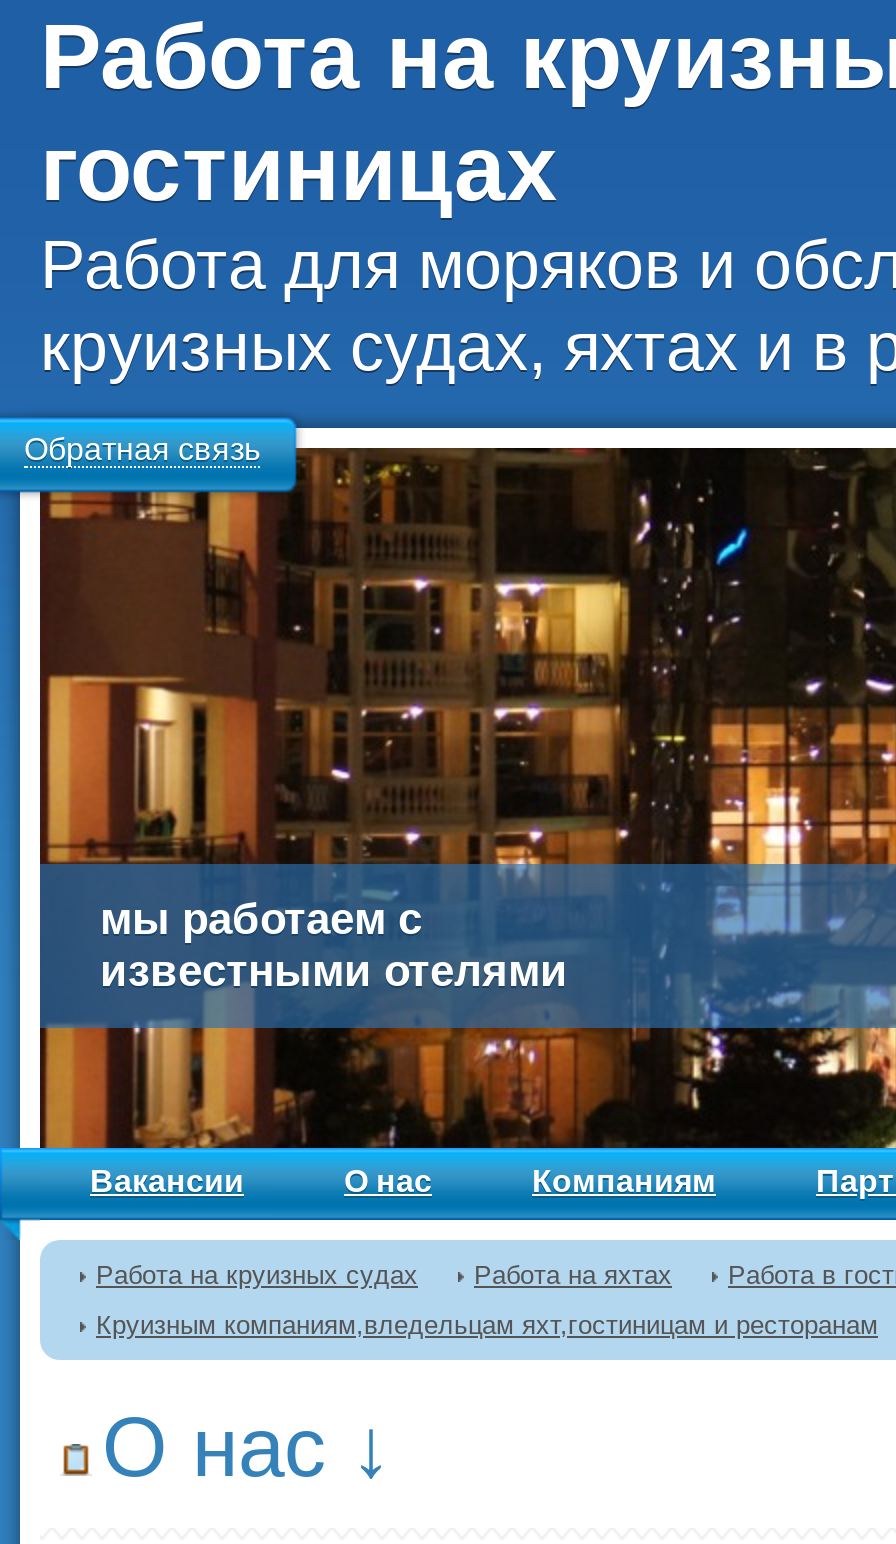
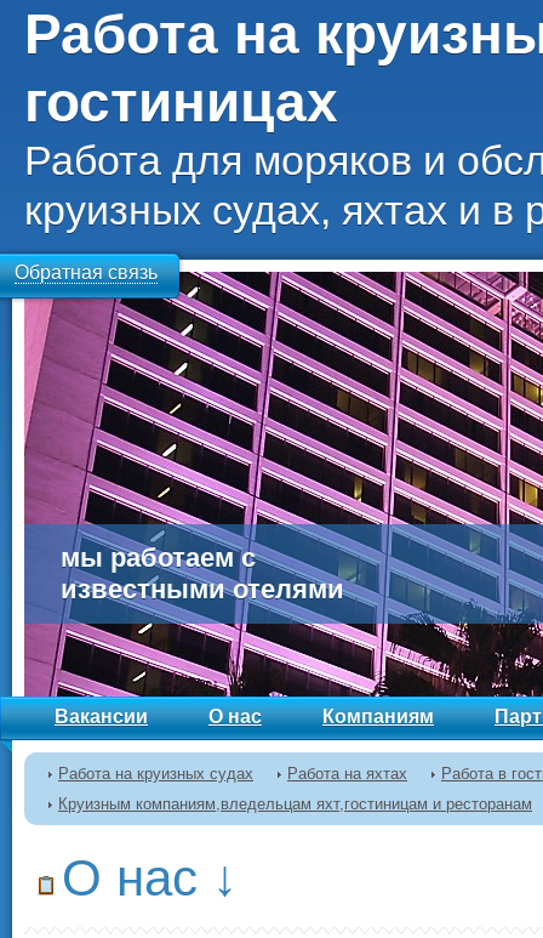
[38,446,890,1150] [image] -> [23,271,539,698] [image]

